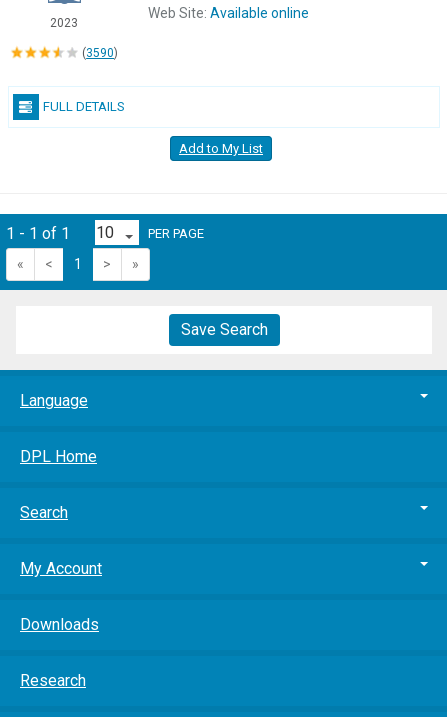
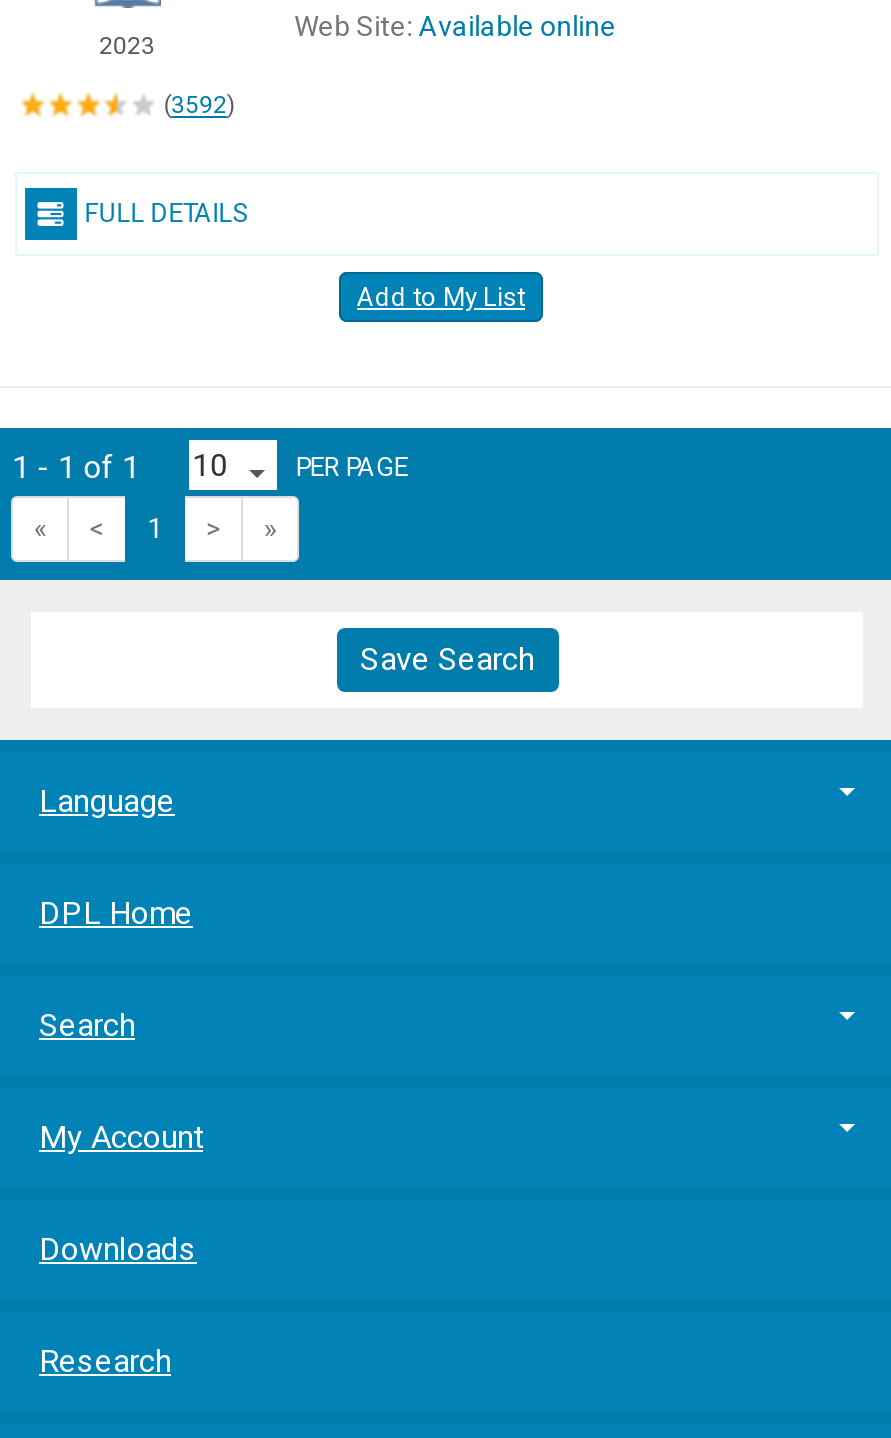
[79,46,118,60] (3590) -> [157,92,235,120] (3592)

